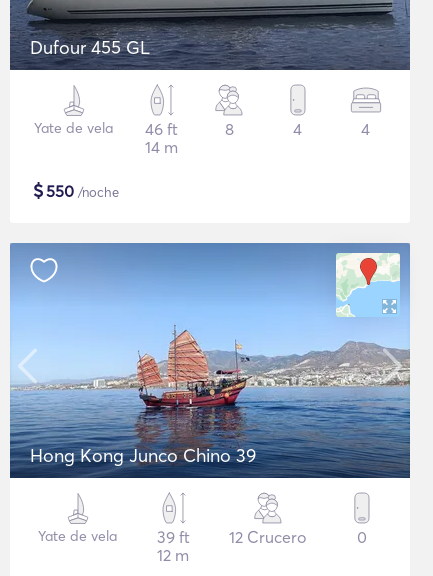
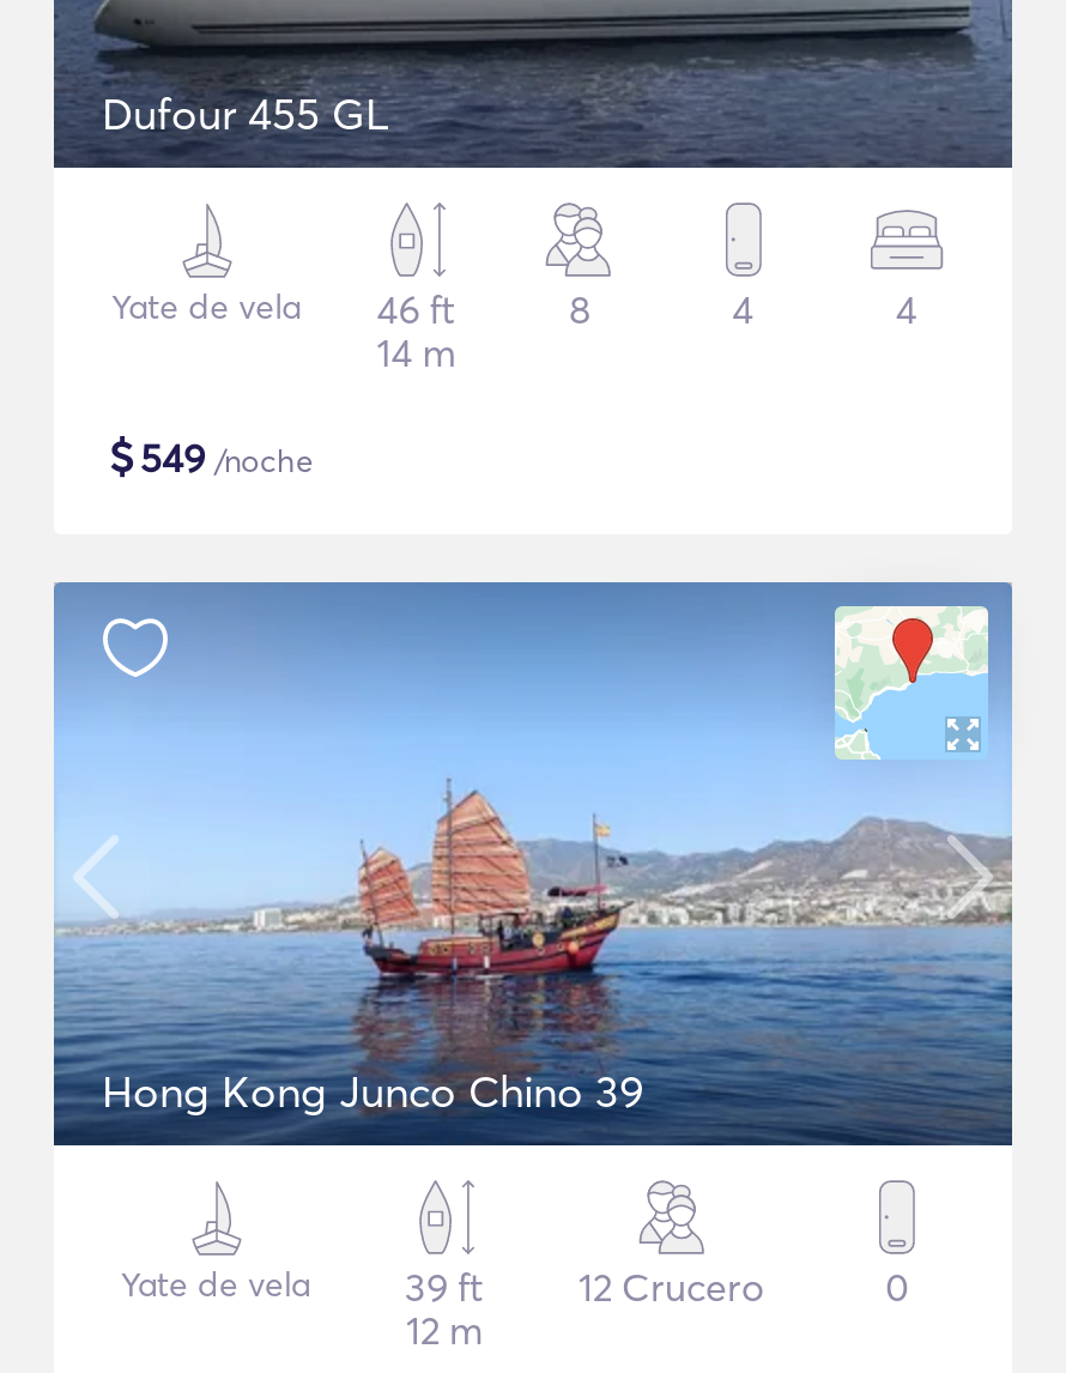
[33,179,119,202] $550 /noche -> [109,429,313,484] $549 /noche

